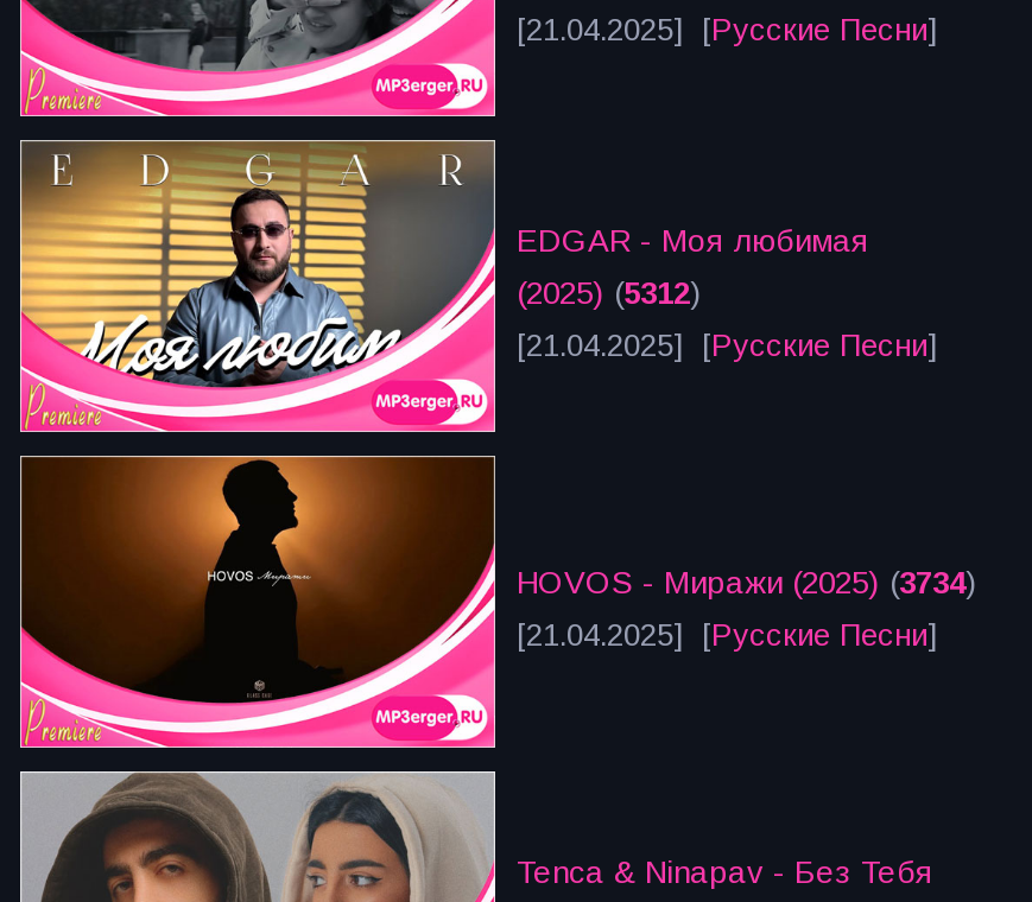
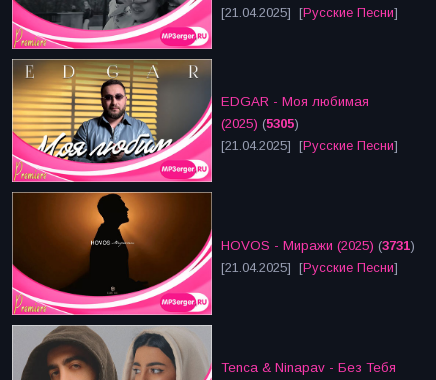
[517,276,702,312] (2025) (5312) -> [221,116,299,131] (2025) (5305)
[517,566,977,601] HOVOS - Миражи (2025) (3734) -> [221,238,415,253] HOVOS - Миражи (2025) (3731)

